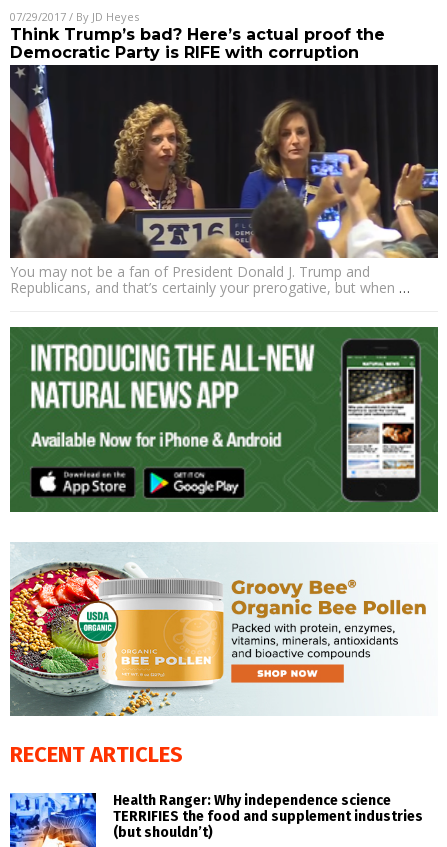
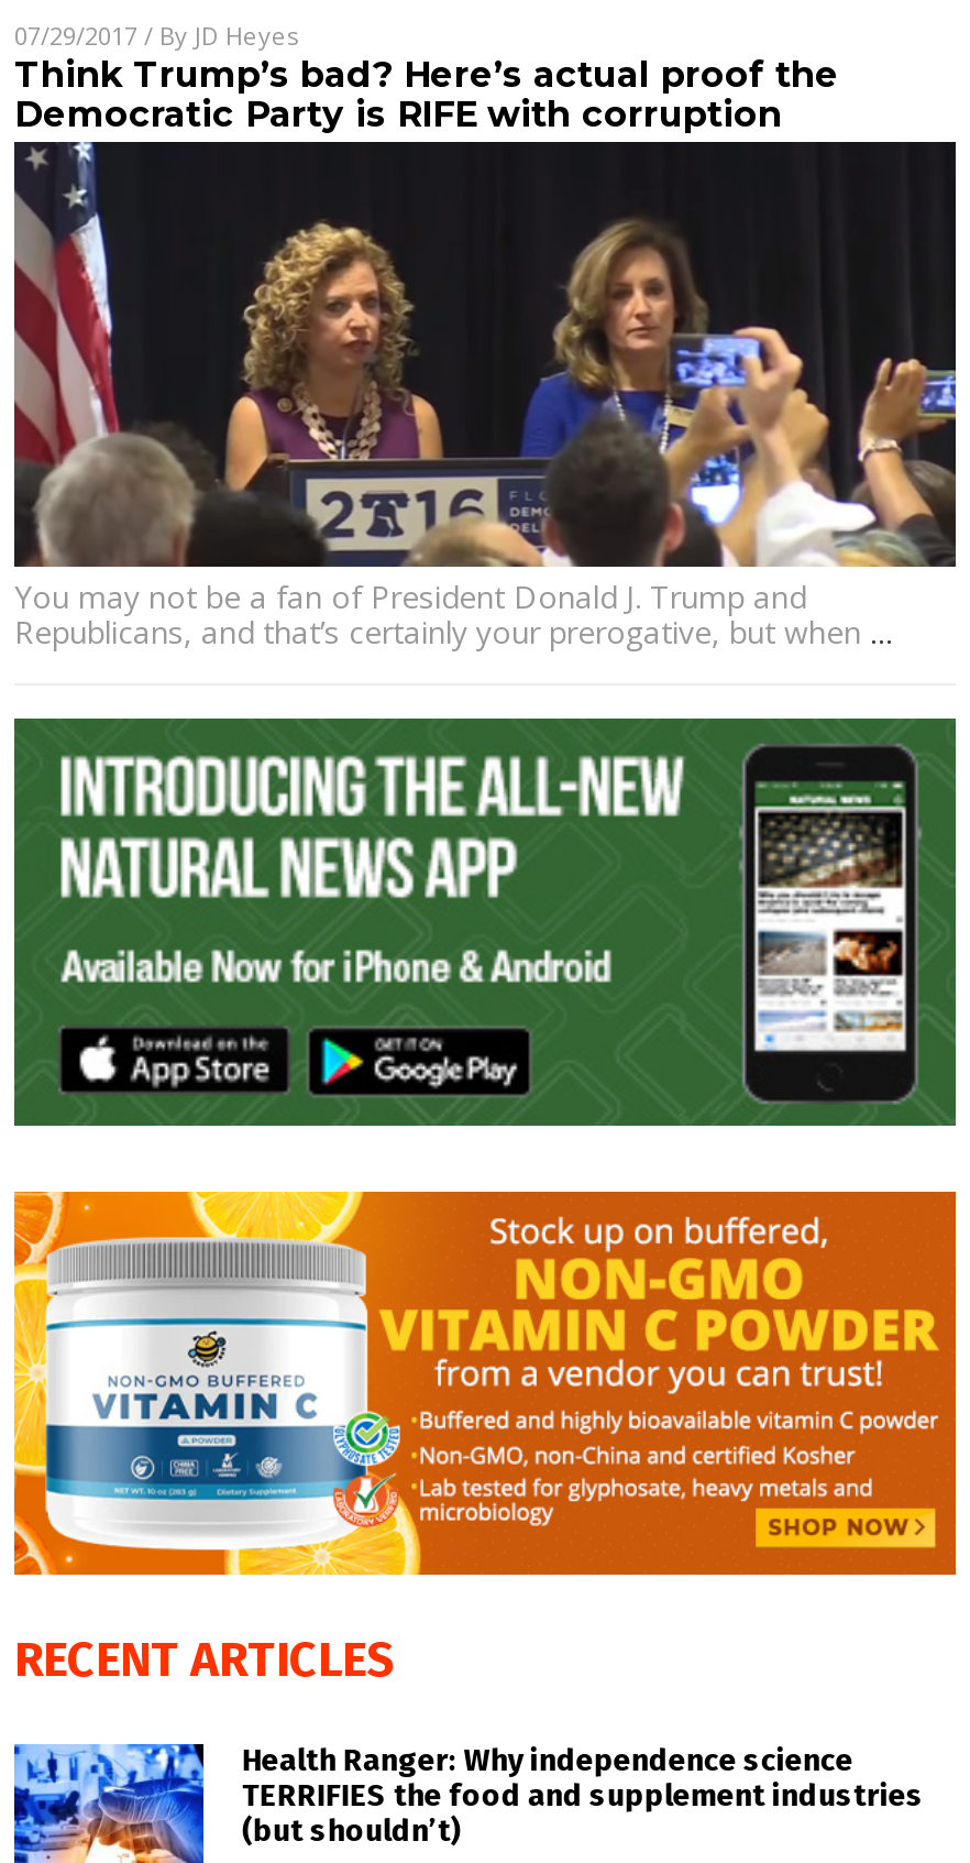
[9,542,438,717] [image] -> [12,1190,958,1577] [image]

